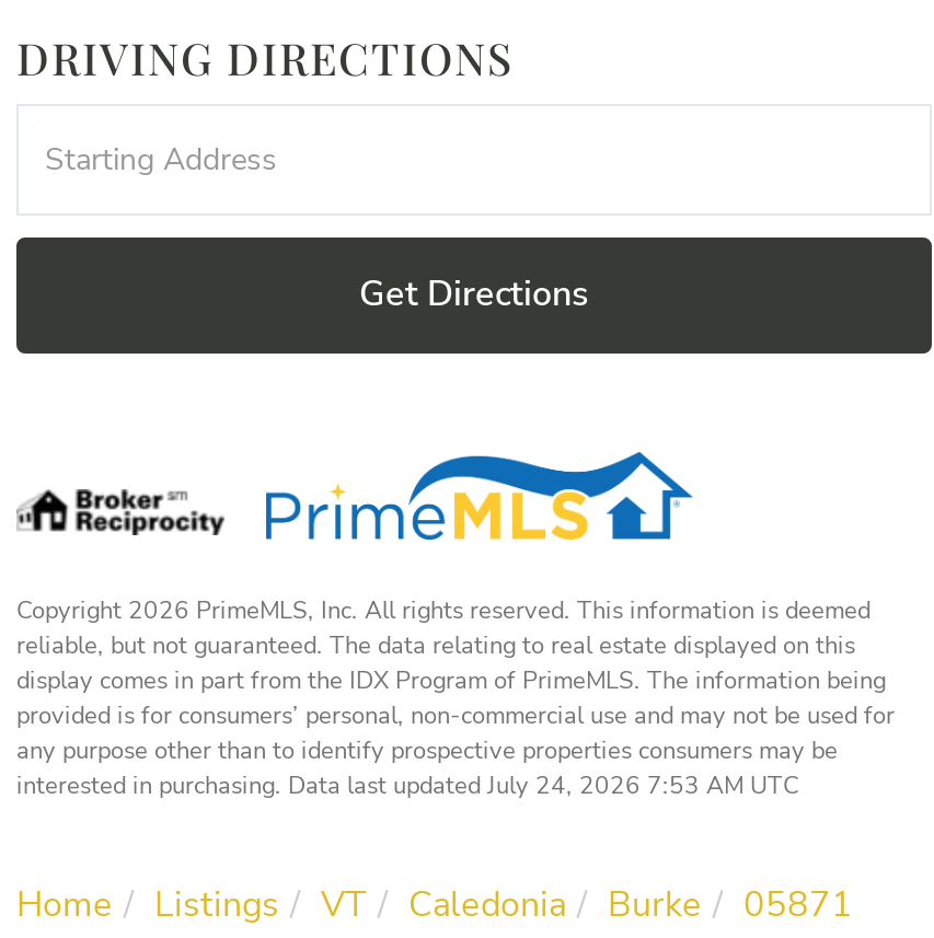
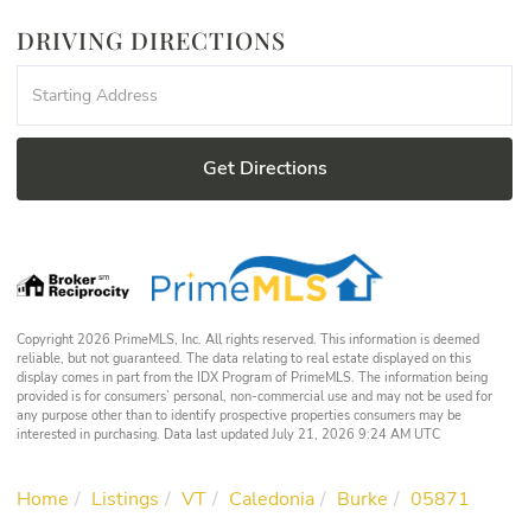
[16,770,798,803] interested in purchasing. Data last updated July 24, 2026 7:53 AM UTC -> [17,426,440,444] interested in purchasing. Data last updated July 21, 2026 9:24 AM UTC

